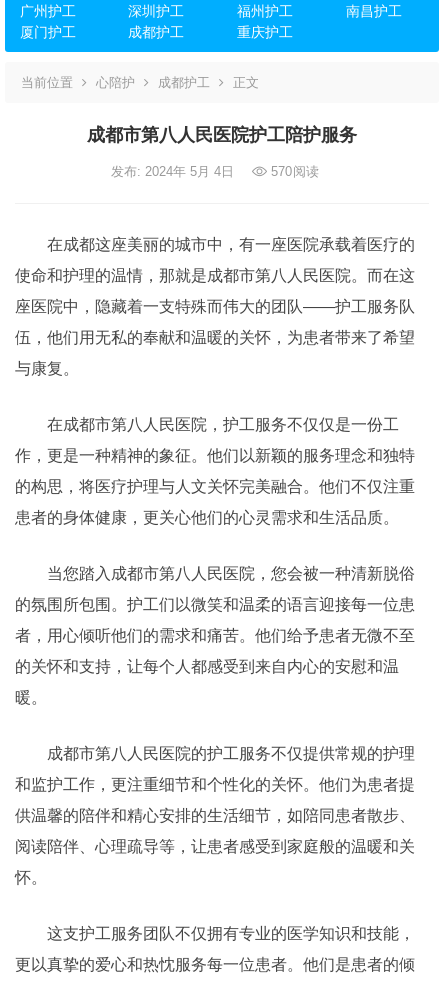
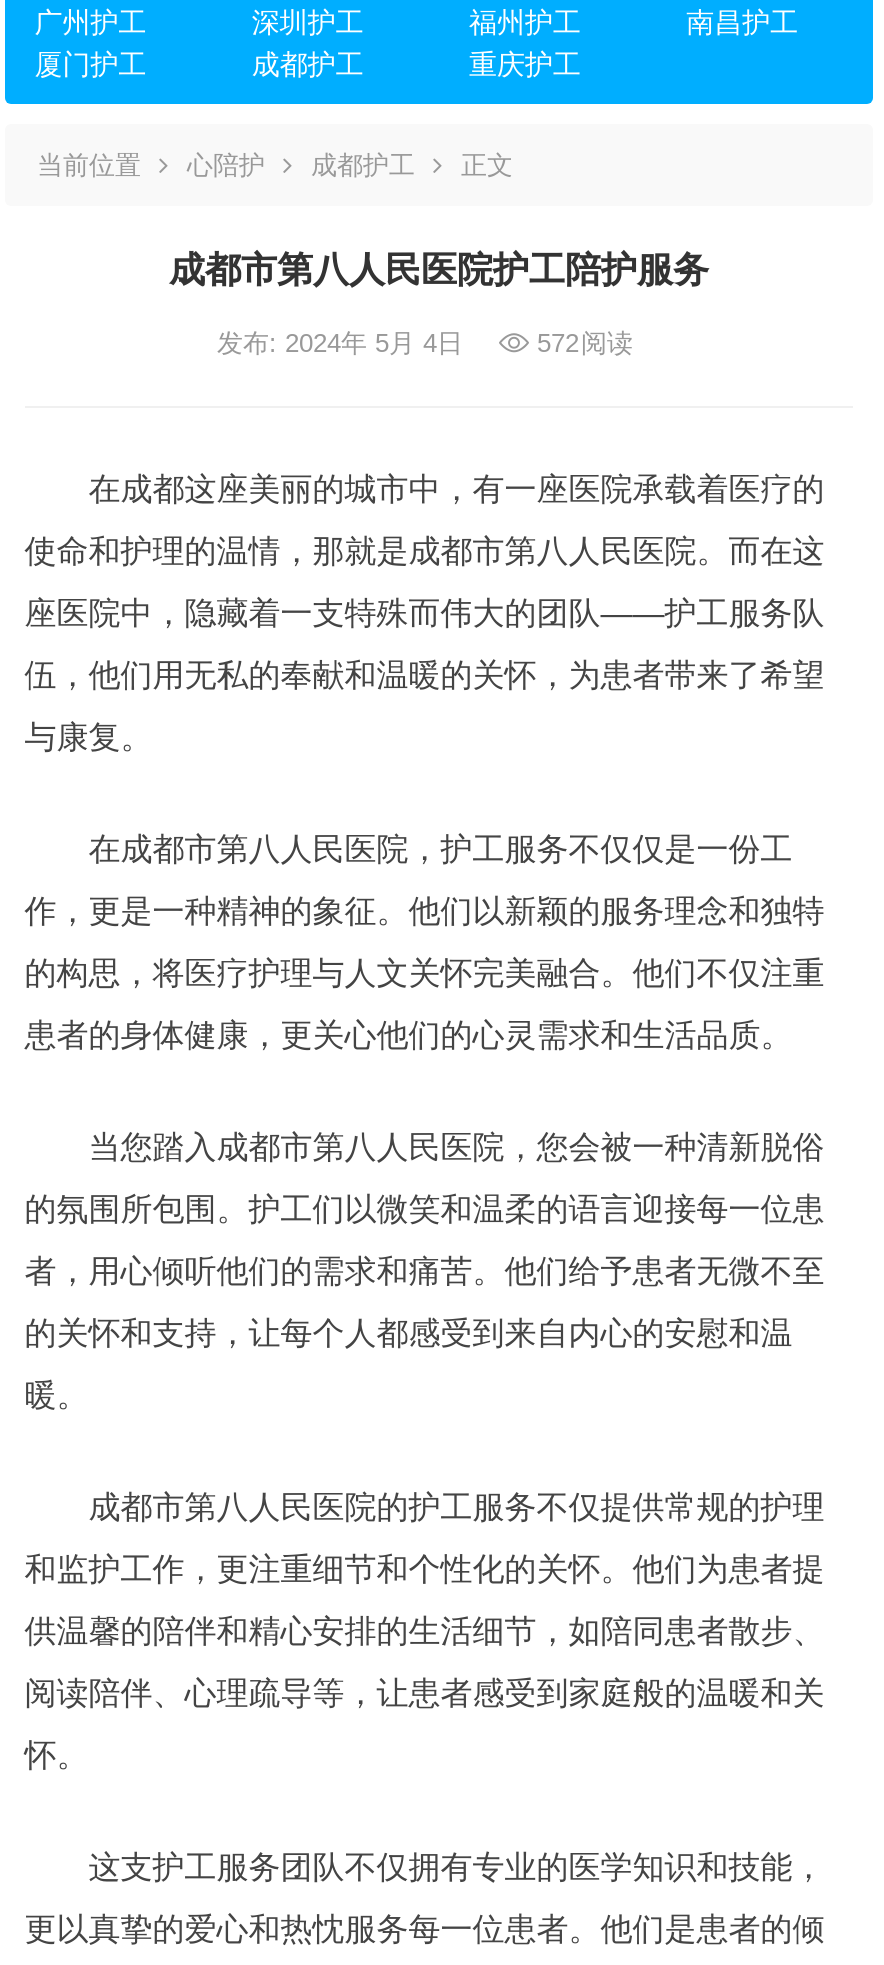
[111,164,319,179] 发布: 2024年 5月 4日 570阅读 -> [217,328,633,358] 发布: 2024年 5月 4日 572阅读

